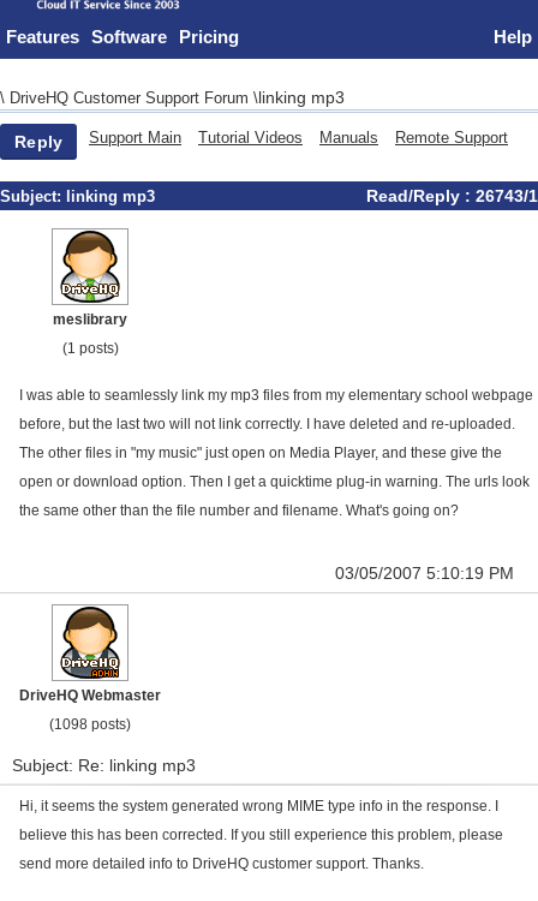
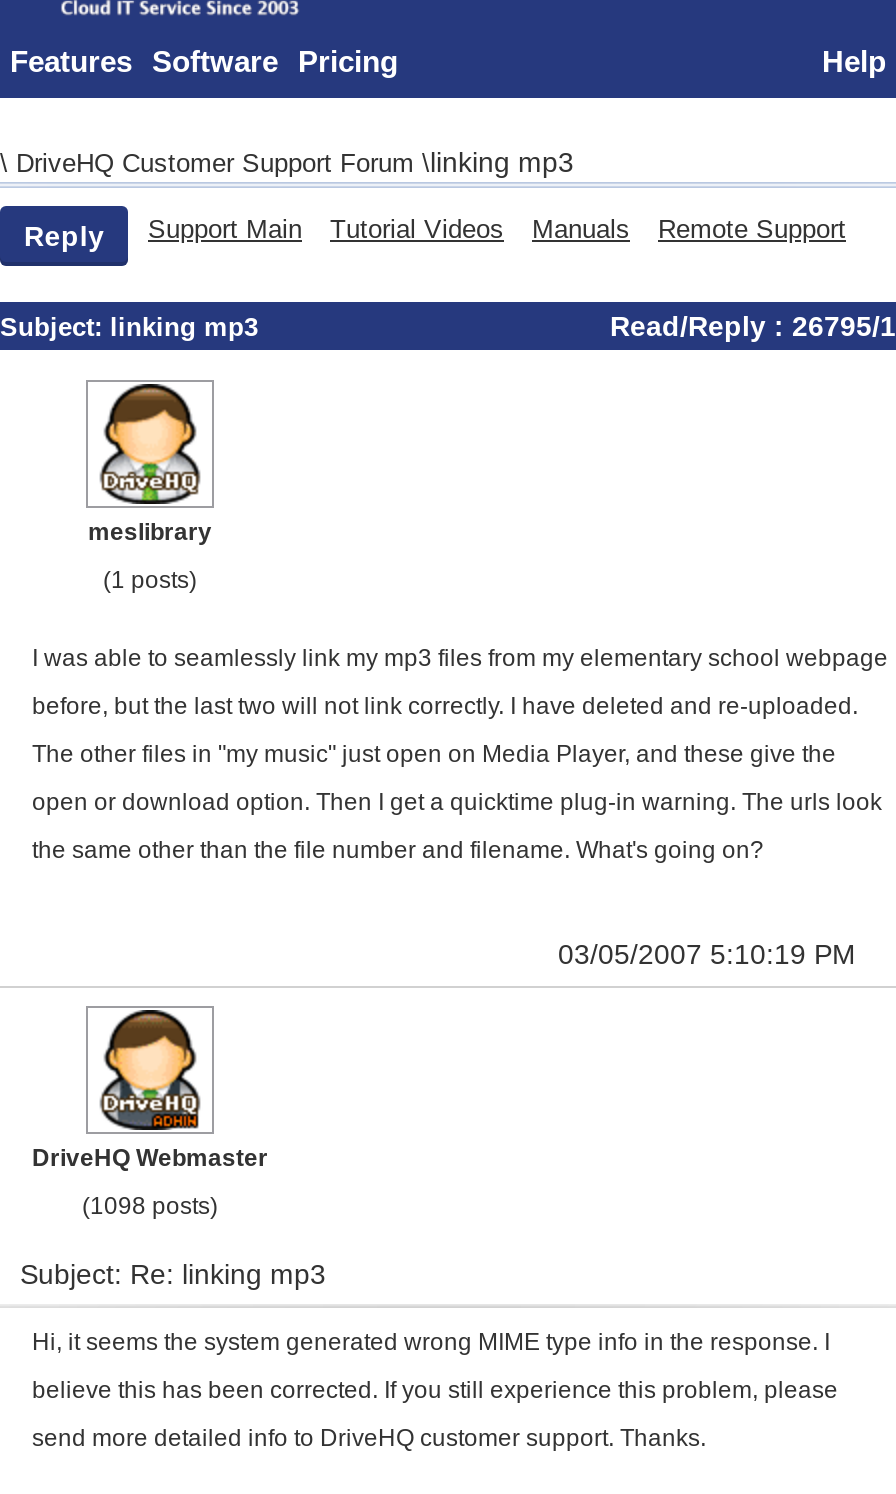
[366,186,538,205] Read/Reply : 26743/1 -> [610,310,896,342] Read/Reply : 26795/1

